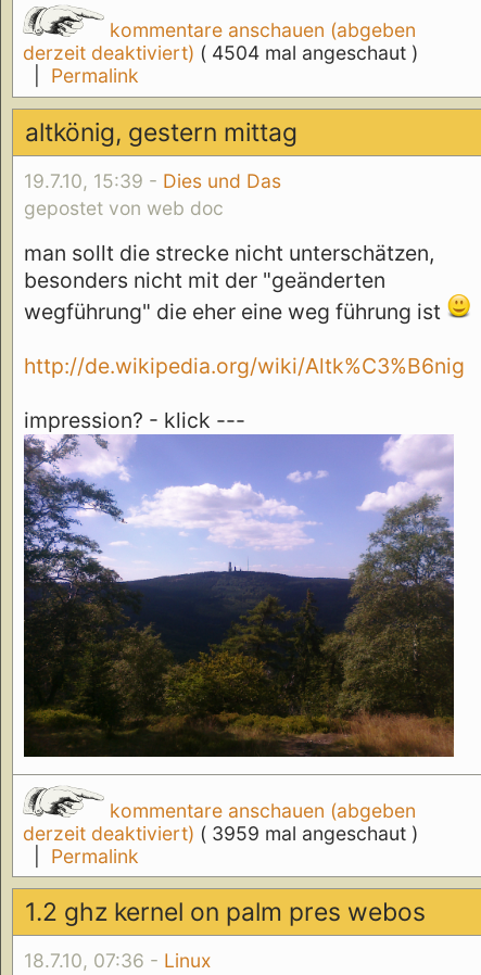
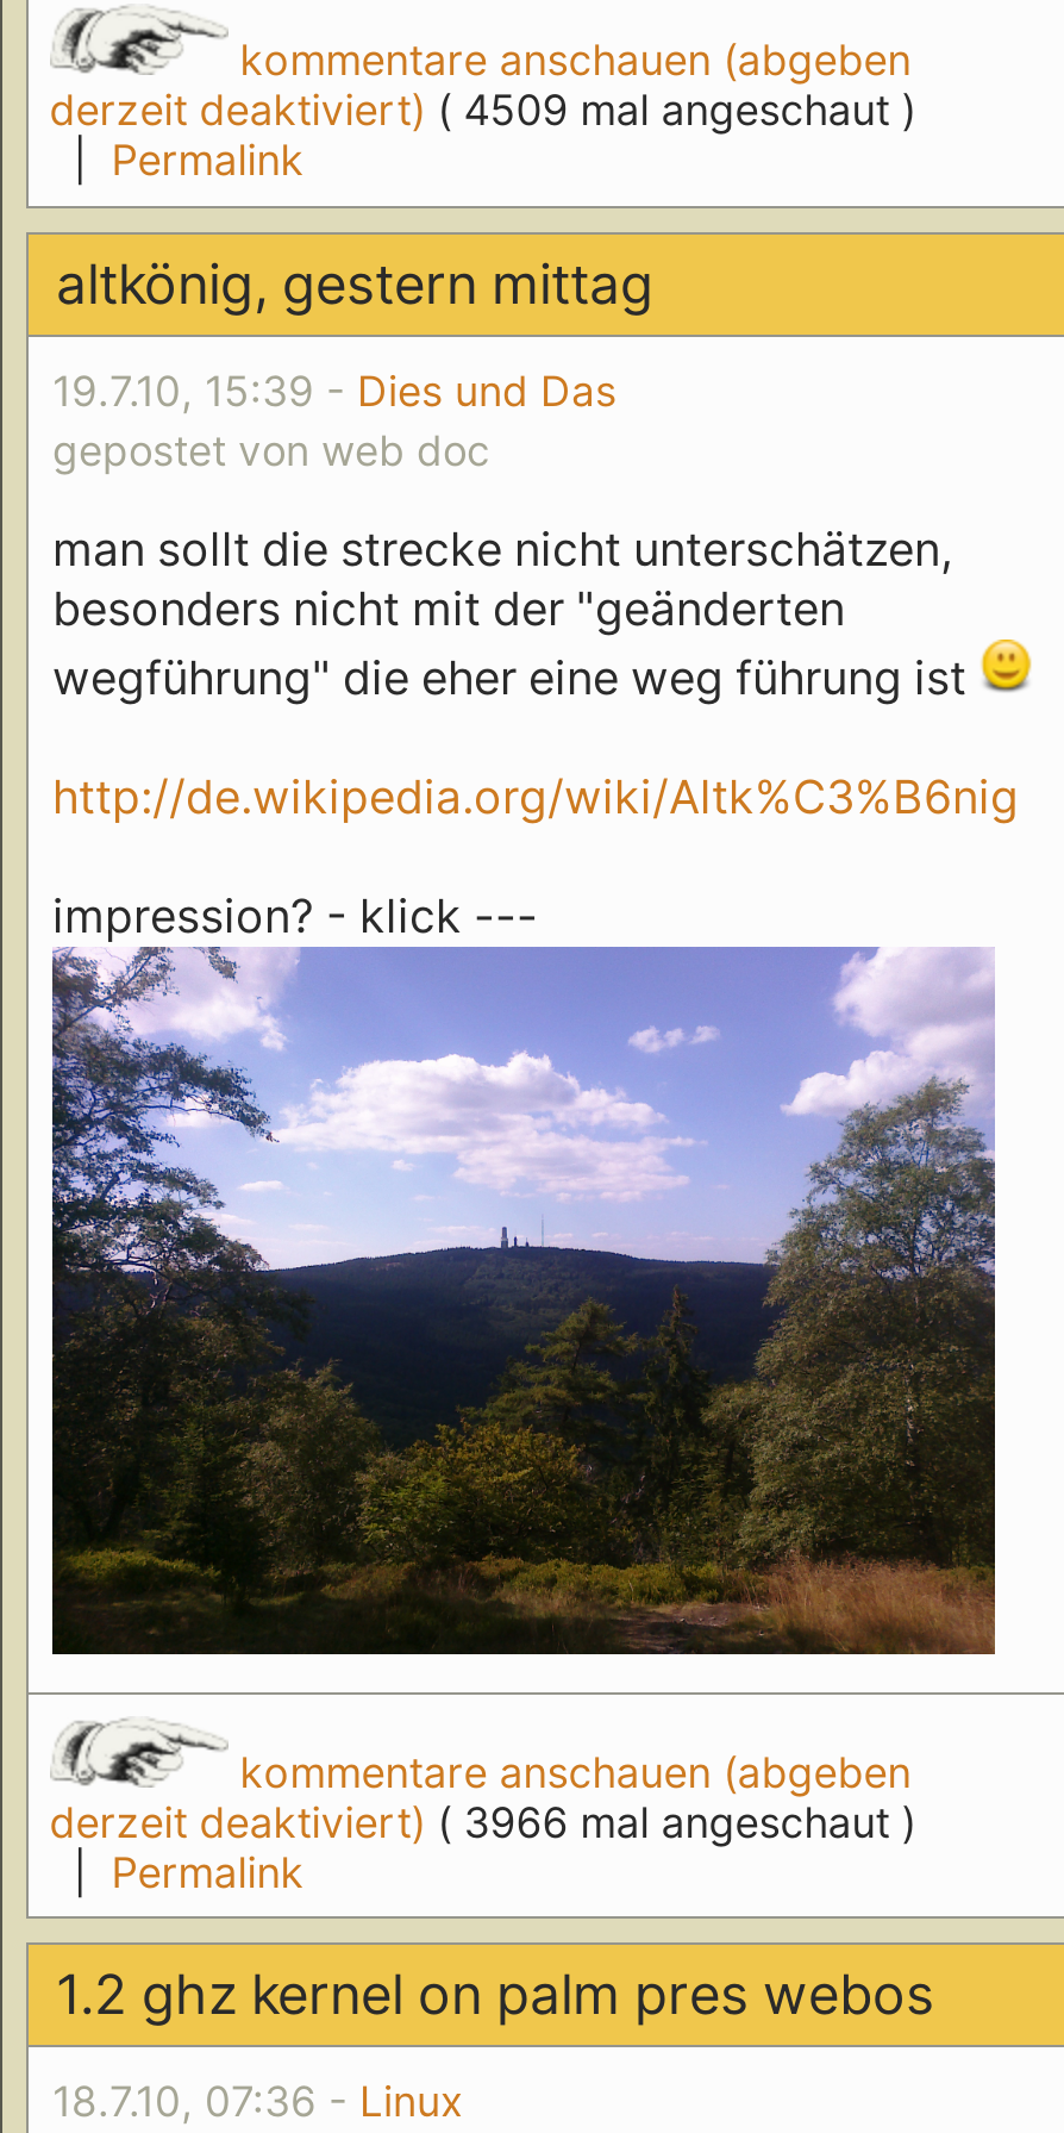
[23,42,418,65] derzeit deaktiviert) ( 4504 mal angeschaut ) -> [50,86,916,136] derzeit deaktiviert) ( 4509 mal angeschaut )
[23,821,418,844] derzeit deaktiviert) ( 3959 mal angeschaut ) -> [50,1796,916,1846] derzeit deaktiviert) ( 3966 mal angeschaut )

